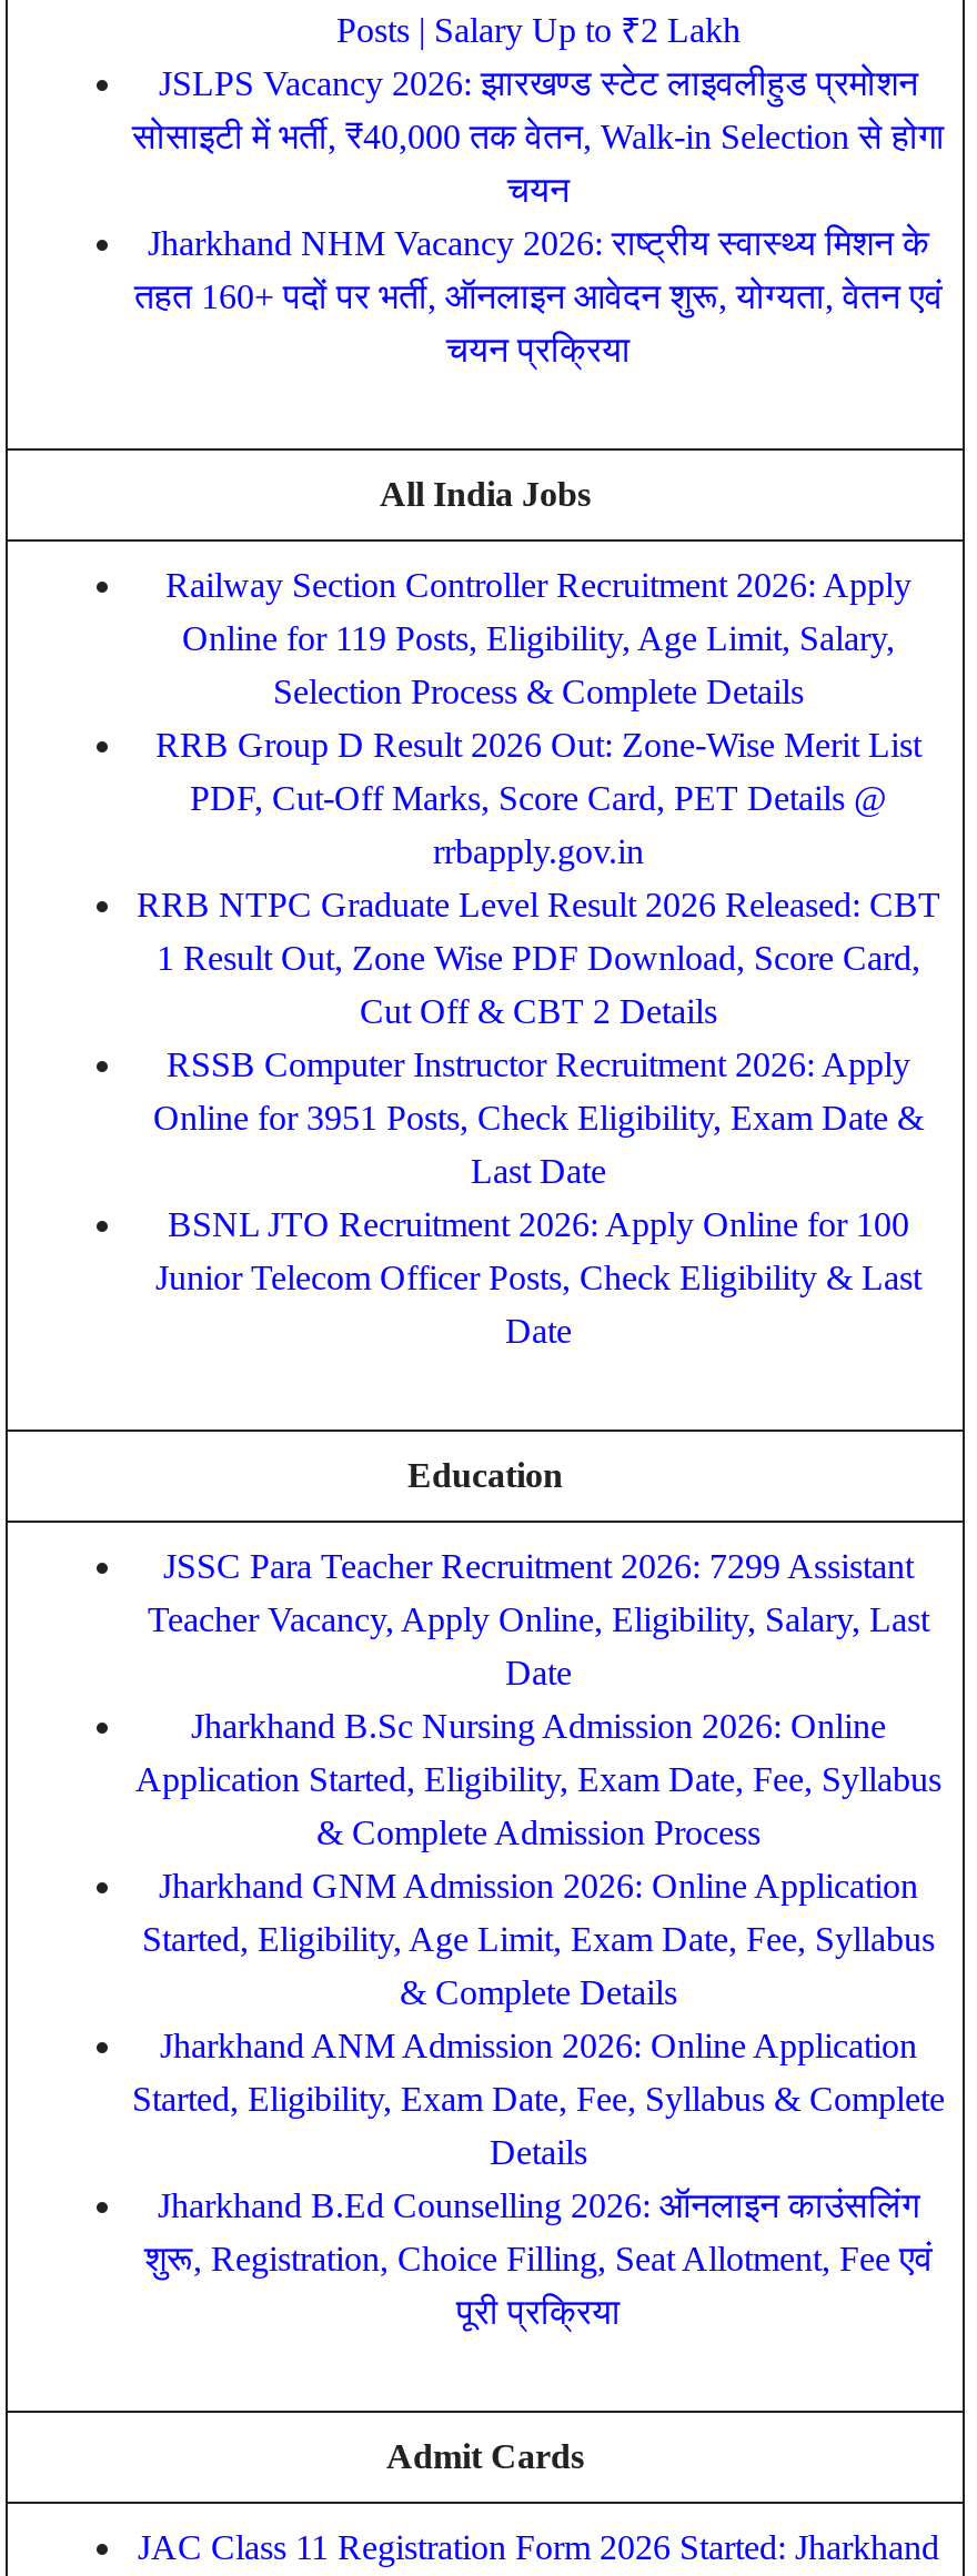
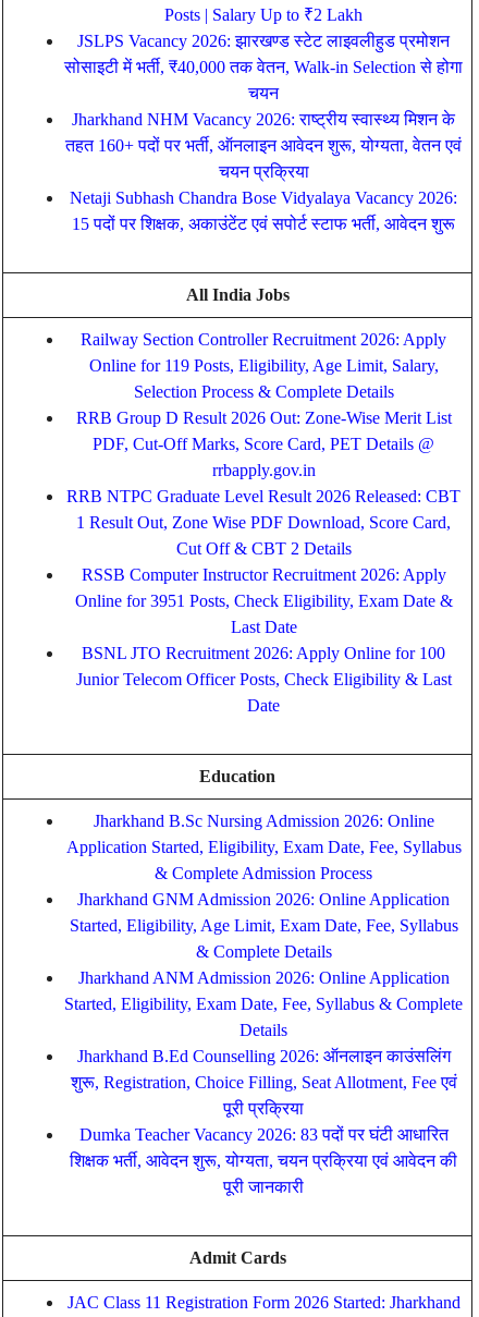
none -> [70,188,457,233] Netaji Subhash Chandra Bose Vidyalaya Vacancy 2026: | 15 पदों पर शिक्षक, अकाउंटेंट एवं सपोर्ट स्टाफ भर्ती, आवेदन शुरू
[148,1547,929,1691] JSSC Para Teacher Recruitment 2026: 7299 Assistant | Teacher Vacancy, Apply Online, Eligibility, Salary, Last | Date -> none
moved [132,1707,945,2331] -> [64,812,463,1118]: Jharkhand B.Sc Nursing Admission 2026: Online | Application Started, Eligibility, Exam Date, Fee, Syllabus | & Complete Admission Process | ... | शुरू, Registration, Choice Filling, Seat Allotment, Fee एवं | पूरी प्रक्रिया
none -> [70,1125,457,1196] Dumka Teacher Vacancy 2026: 83 पदों पर घंटी आधारित | शिक्षक भर्ती, आवेदन शुरू, योग्यता, चयन प्रक्रिया एवं आवेदन की | पूरी जानकारी

